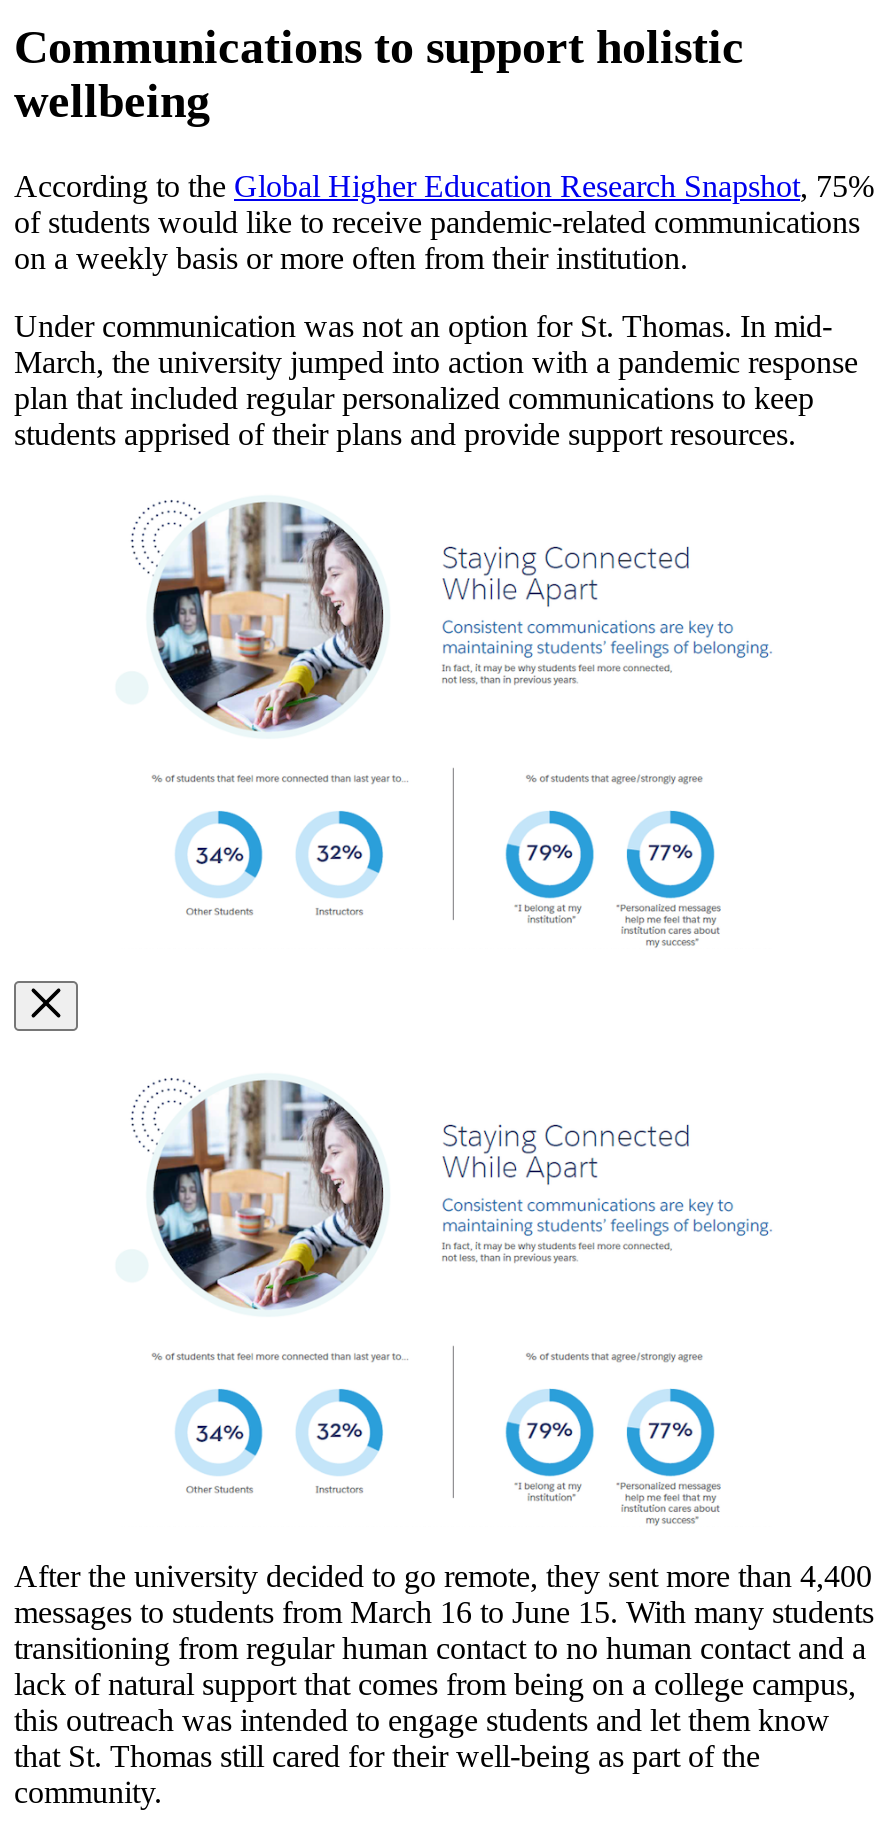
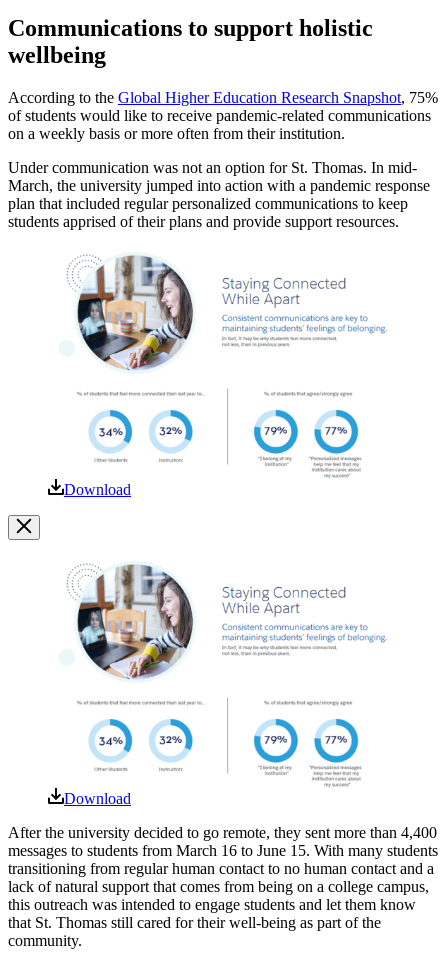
none -> [64,481,131,498] Download
none -> [64,790,131,807] Download

